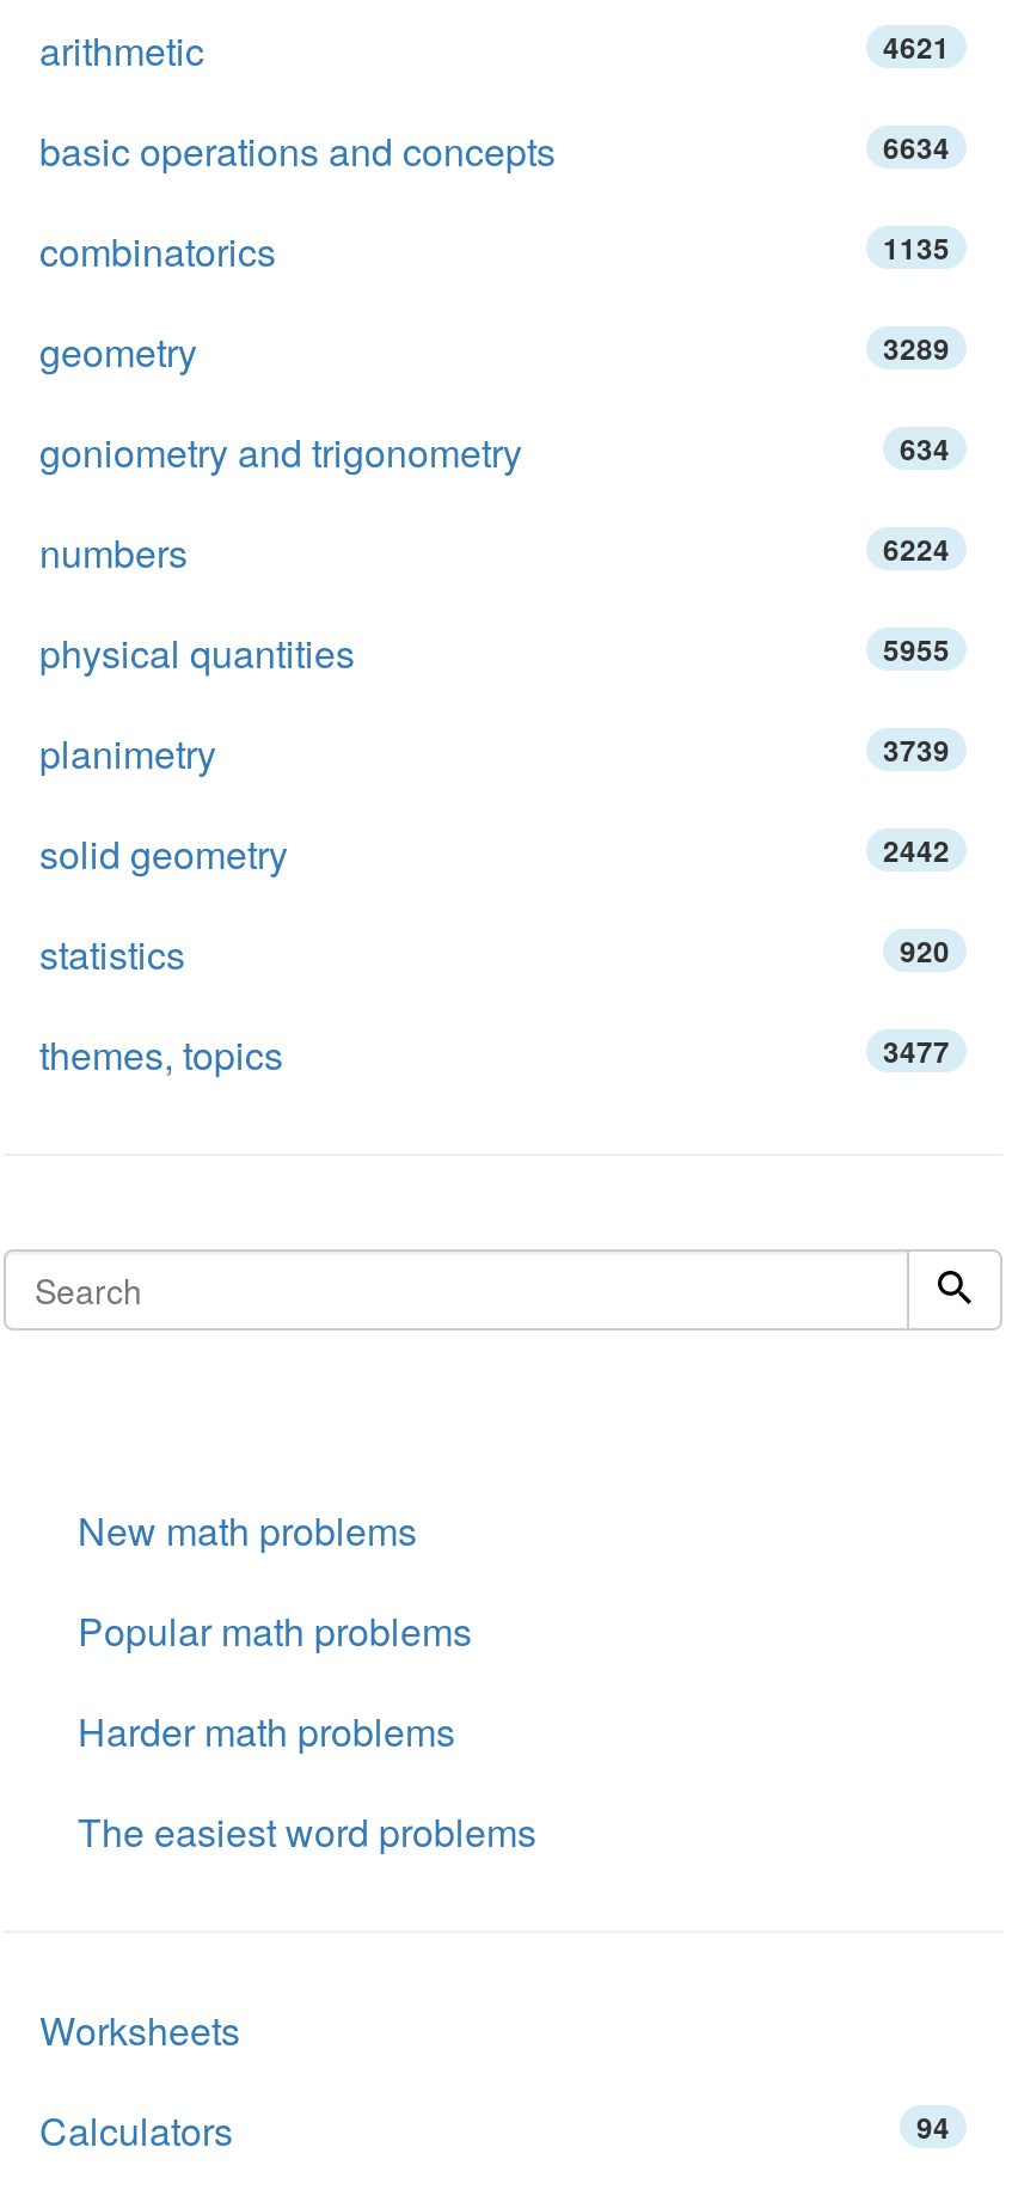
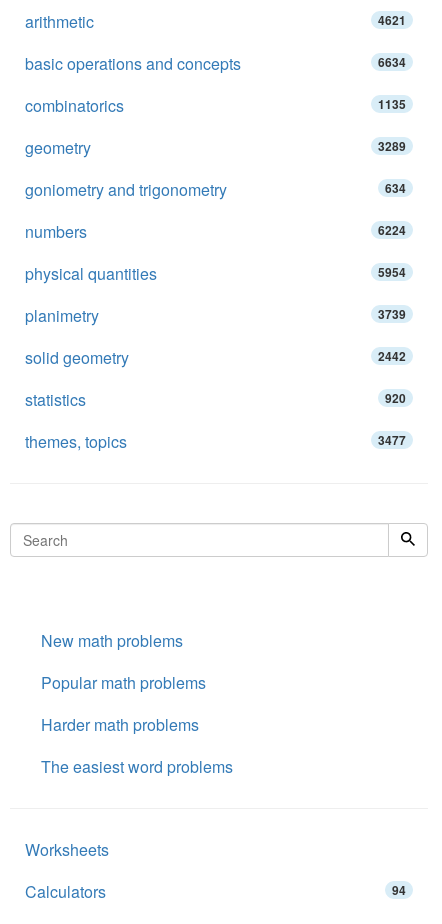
[883,628,950,671] 5955 -> [378,263,406,281] 5954

